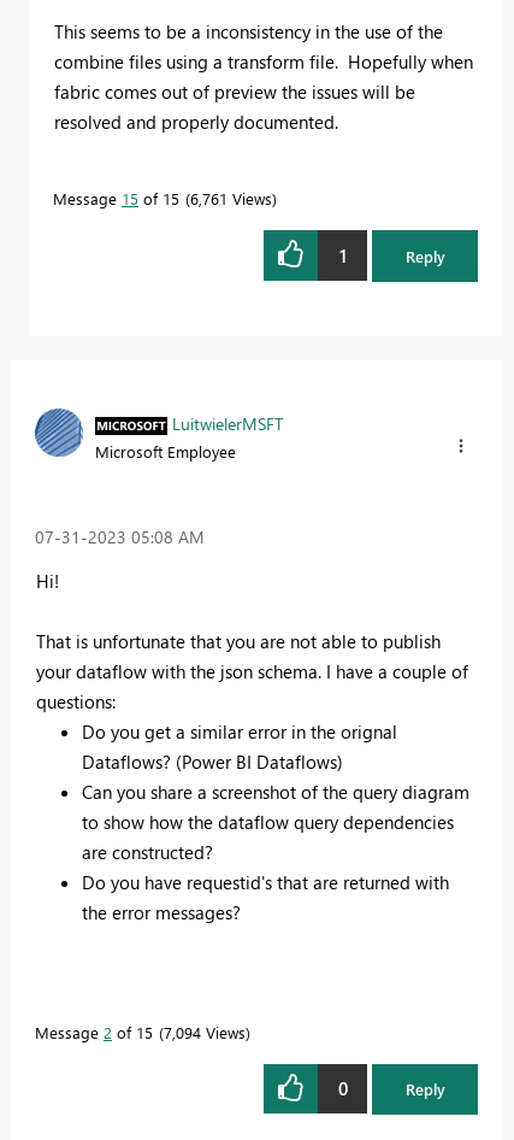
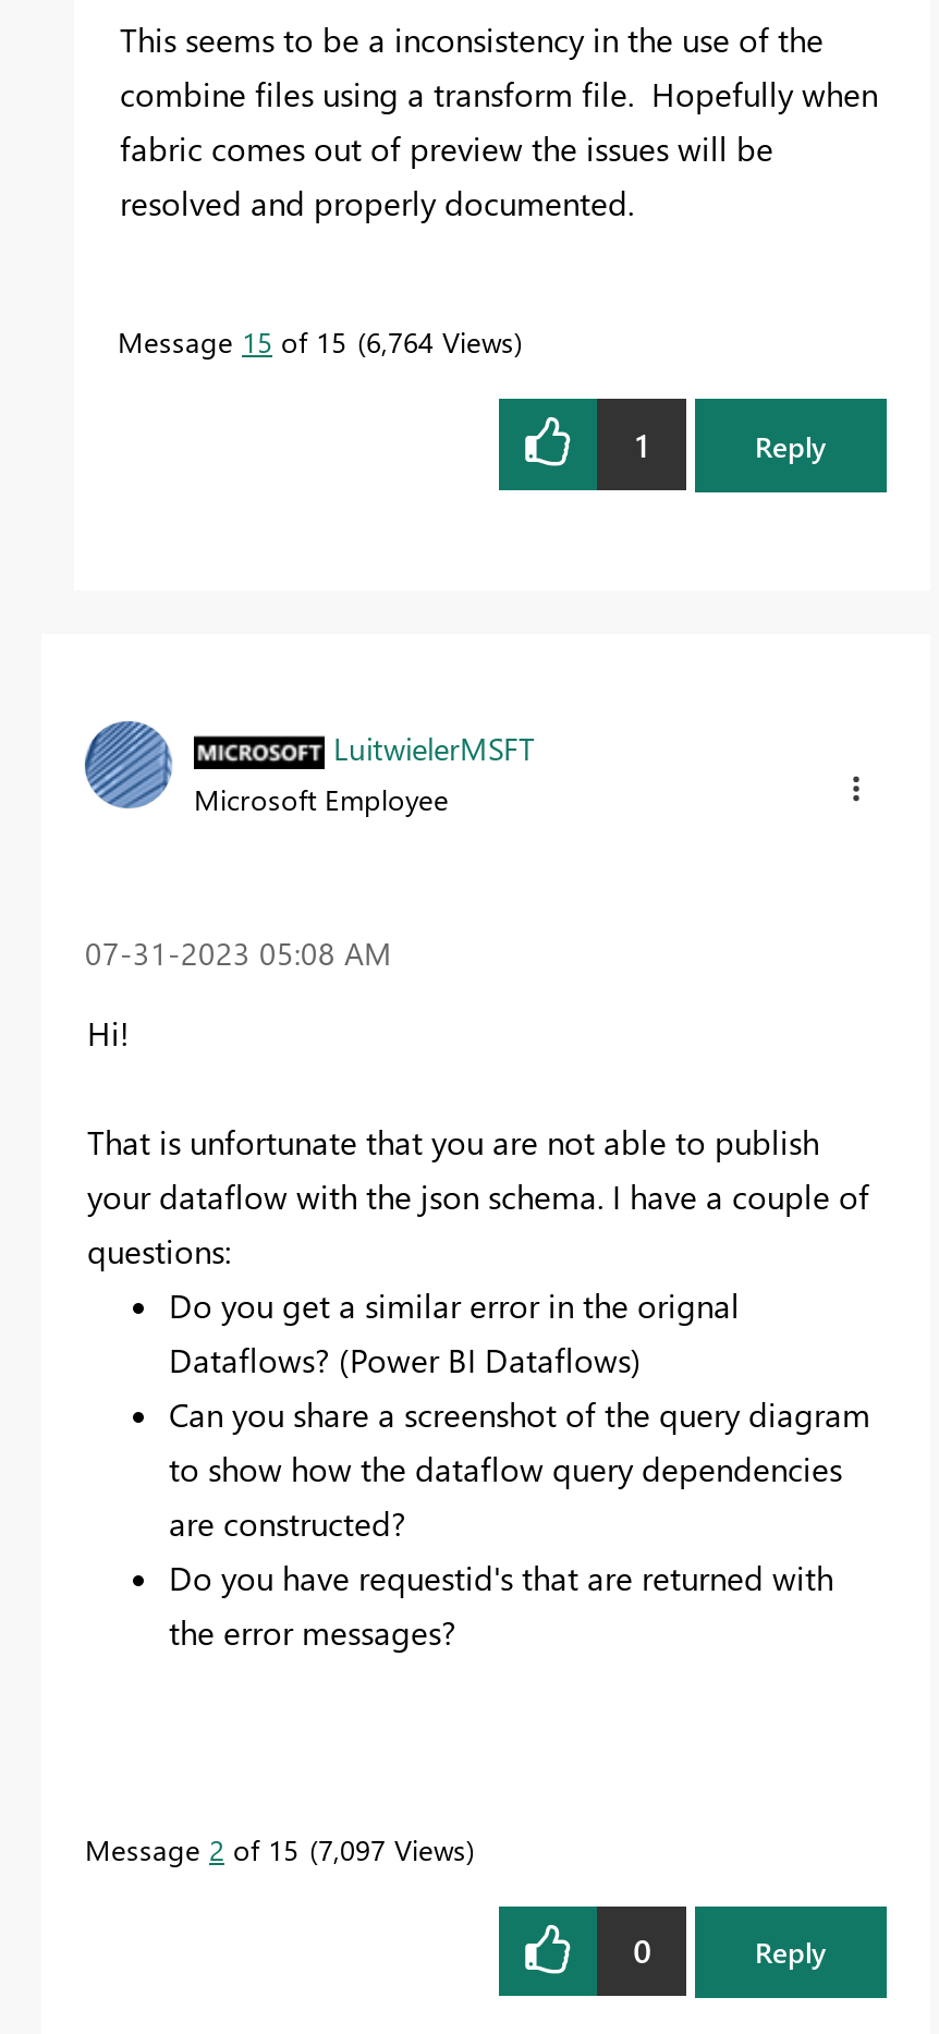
[53,188,272,209] Message 15 of 15 6,761 Views -> [118,323,514,360] Message 15 of 15 6,764 Views
[35,1022,246,1042] Message 2 of 15 7,094 Views -> [85,1830,466,1867] Message 2 of 15 7,097 Views

